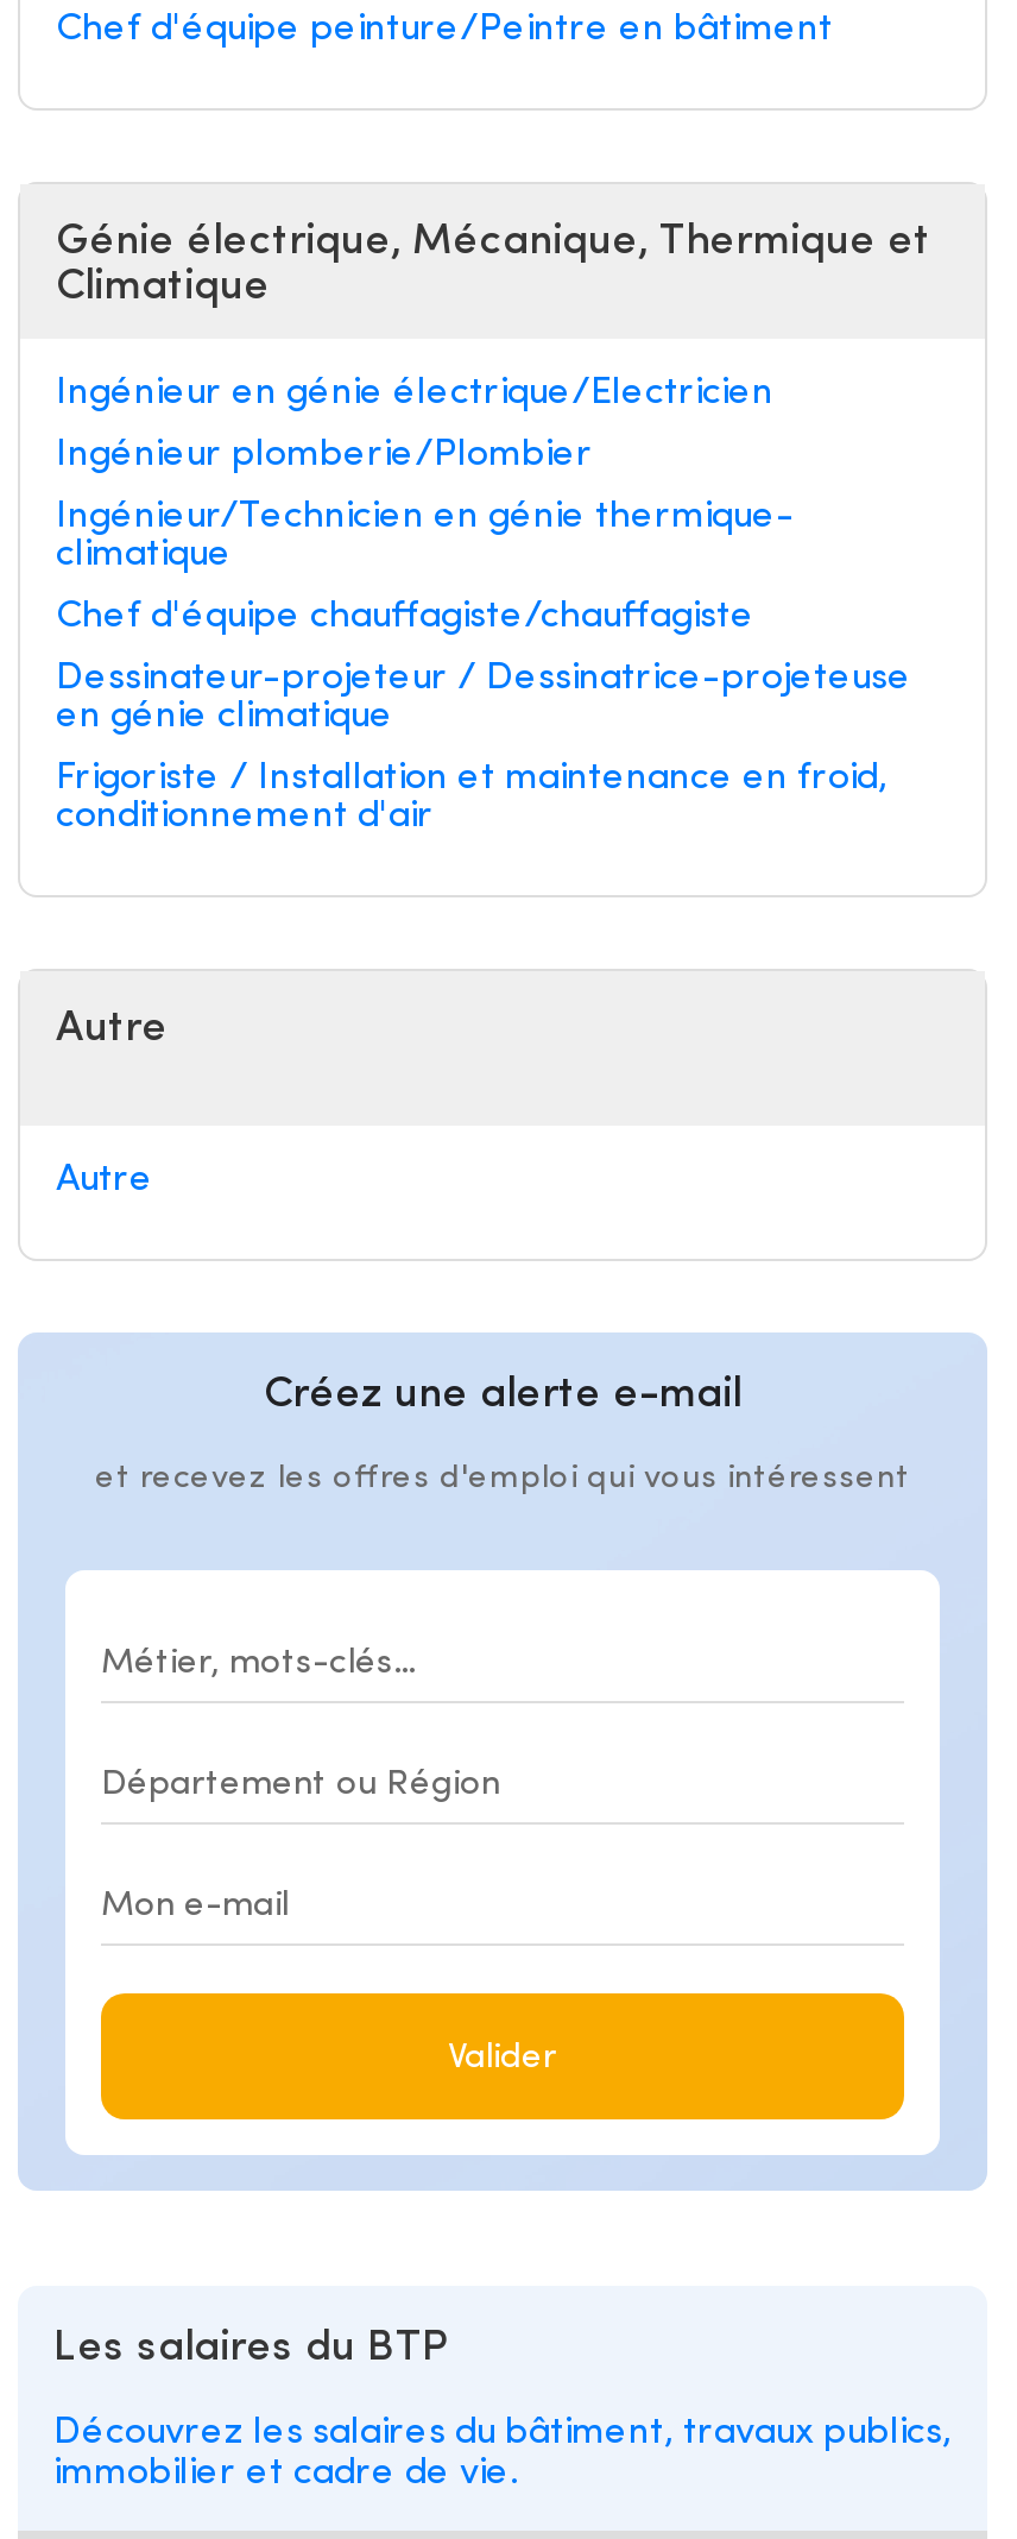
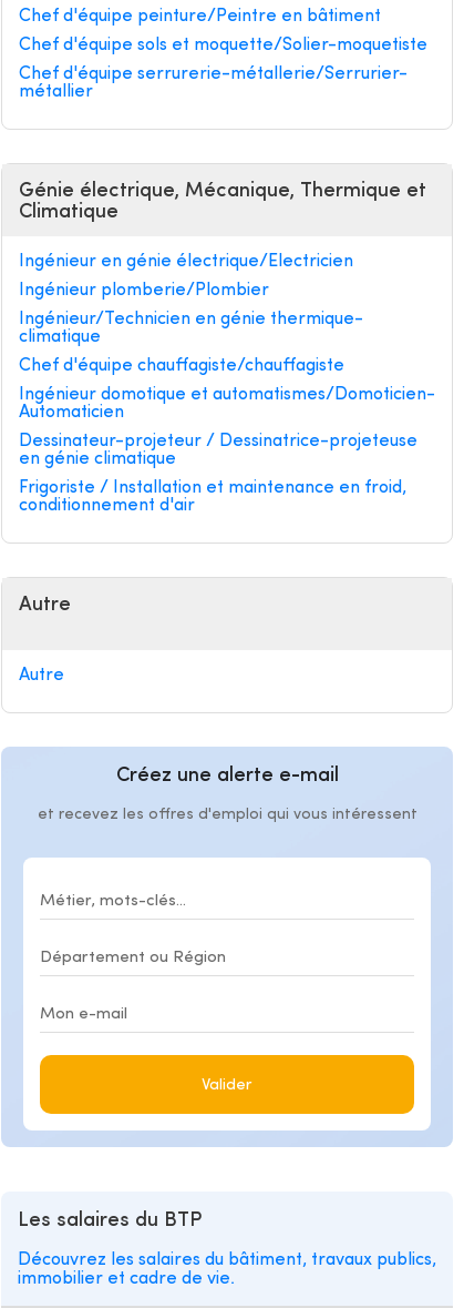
none -> [19,37,427,101] Chef d'équipe sols et moquette/Solier-moquetiste | Chef d'équipe serrurerie-métallerie/Serrurier- | métallier
none -> [19,386,435,422] Ingénieur domotique et automatismes/Domoticien- | Automaticien

